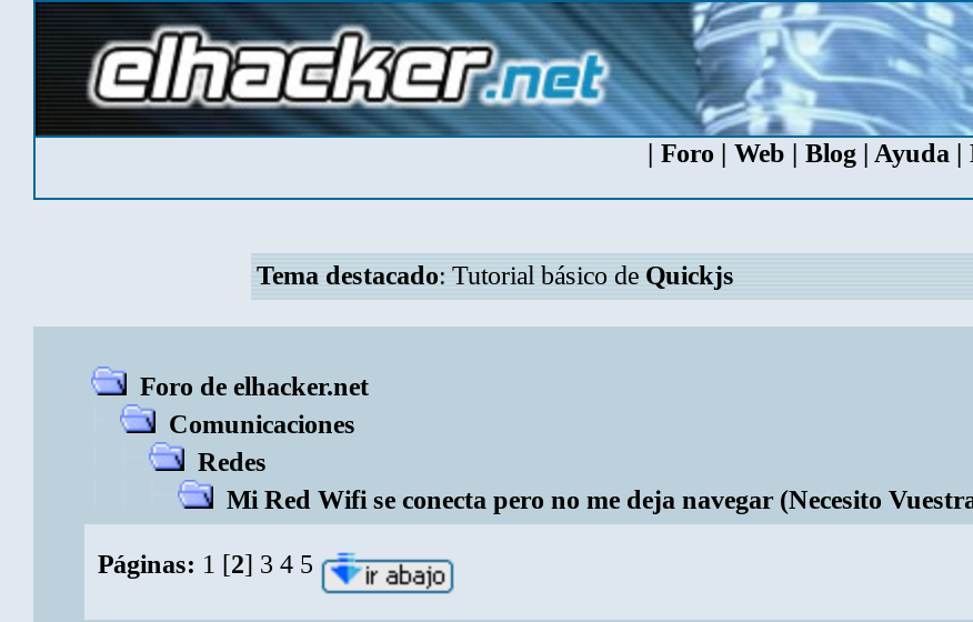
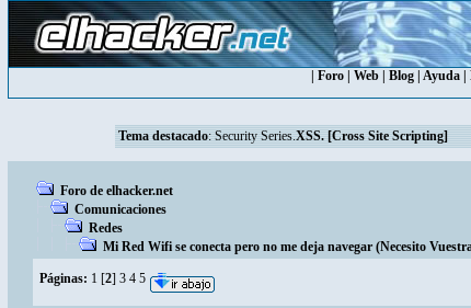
[257,260,734,291] Tema destacado: Tutorial básico de Quickjs -> [118,128,447,144] Tema destacado: Security Series. XSS. [Cross Site Scripting]

